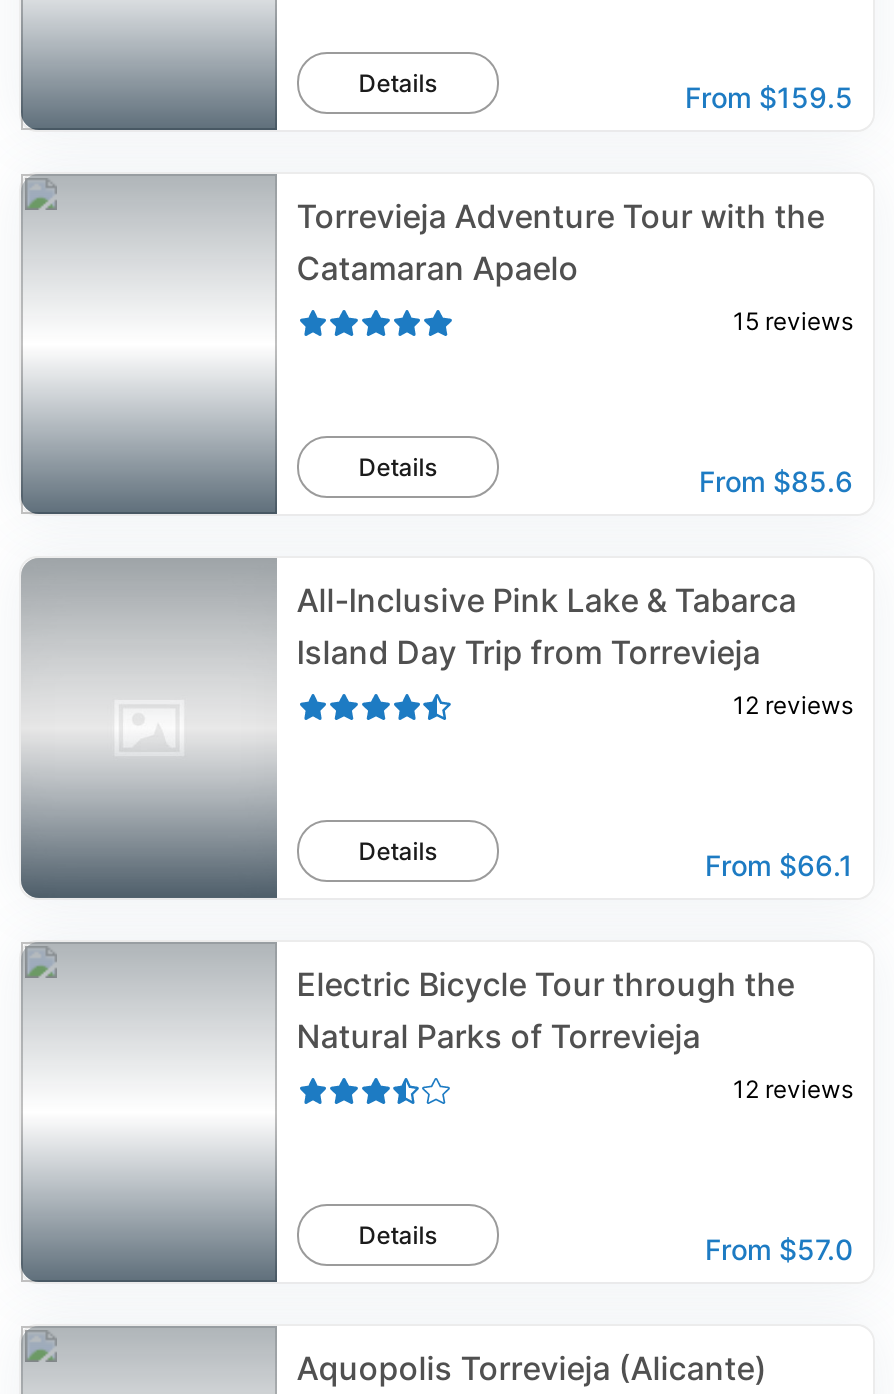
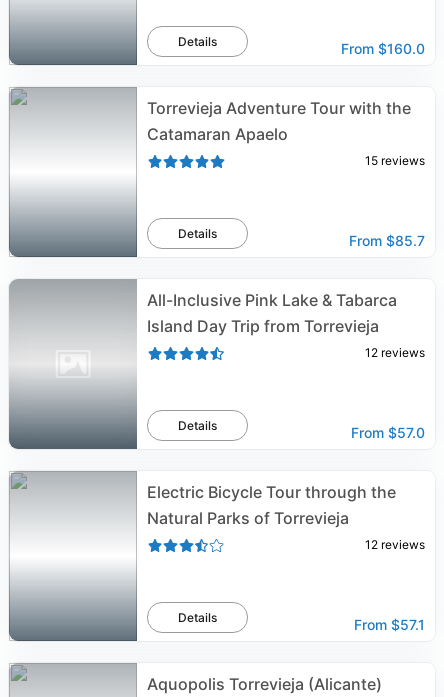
[685,80,853,114] From $159.5 -> [341,40,425,57] From $160.0
[699,464,853,498] From $85.6 -> [349,232,425,249] From $85.7
[705,848,853,882] From $66.1 -> [351,424,425,441] From $57.0
[705,1232,853,1266] From $57.0 -> [354,616,425,633] From $57.1

